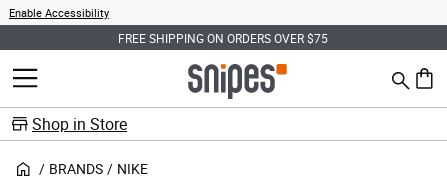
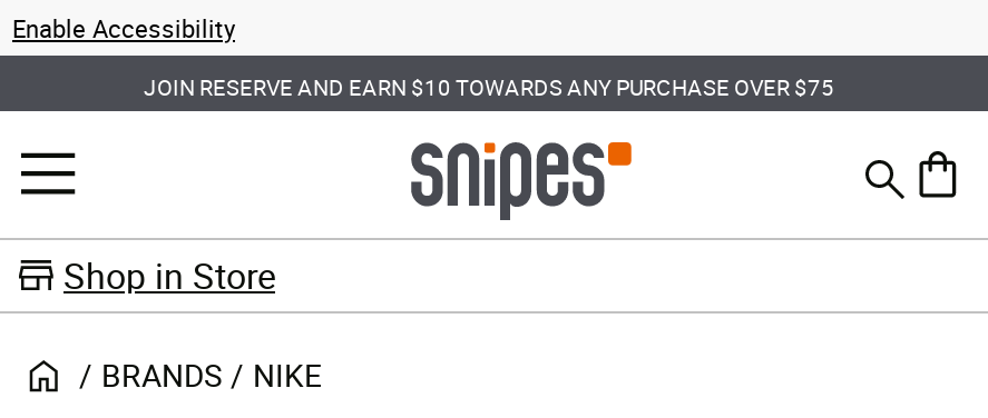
[118,29,328,45] FREE SHIPPING ON ORDERS OVER $75 -> [144,70,834,101] JOIN RESERVE AND EARN $10 TOWARDS ANY PURCHASE OVER $75

